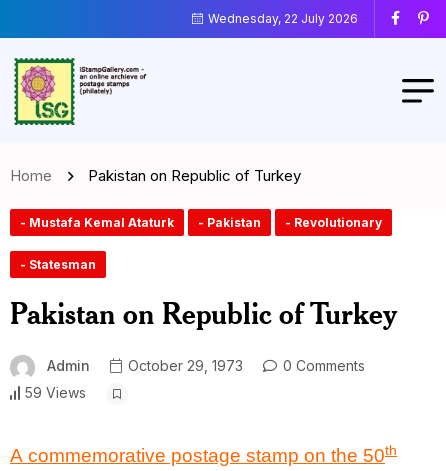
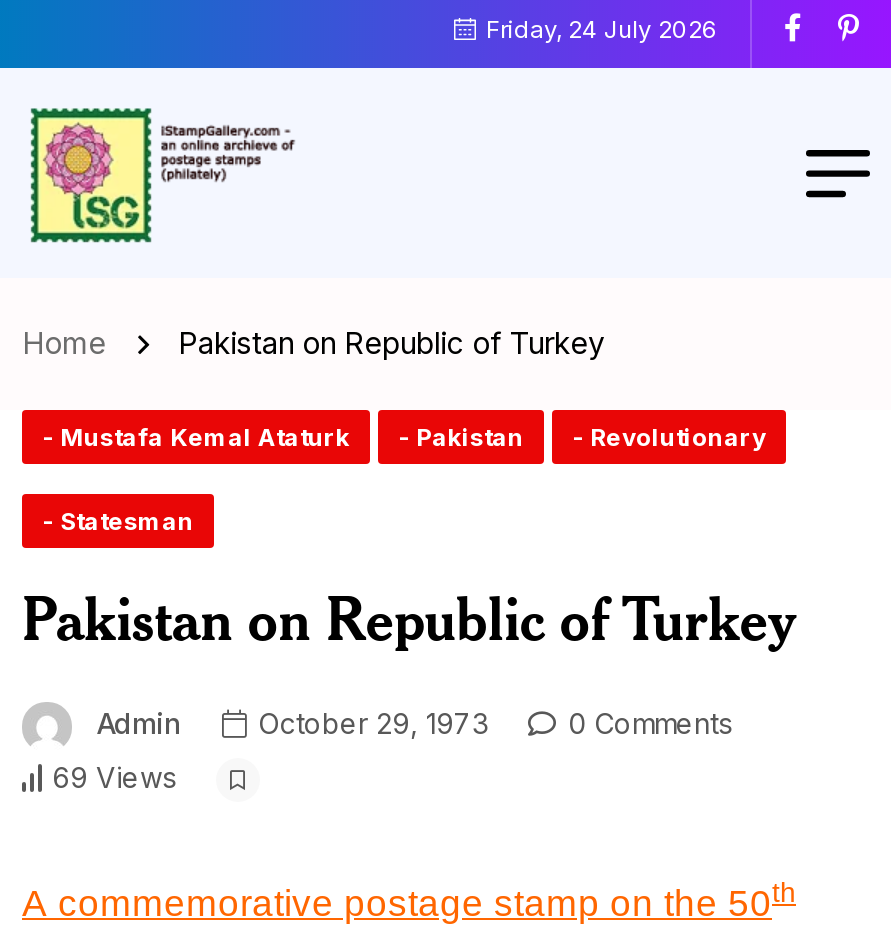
[205,10,358,25] Wednesday, 22 July 2026 -> [480,13,718,43] Friday, 24 July 2026
[25,384,86,401] 59 Views -> [52,760,176,794] 69 Views

